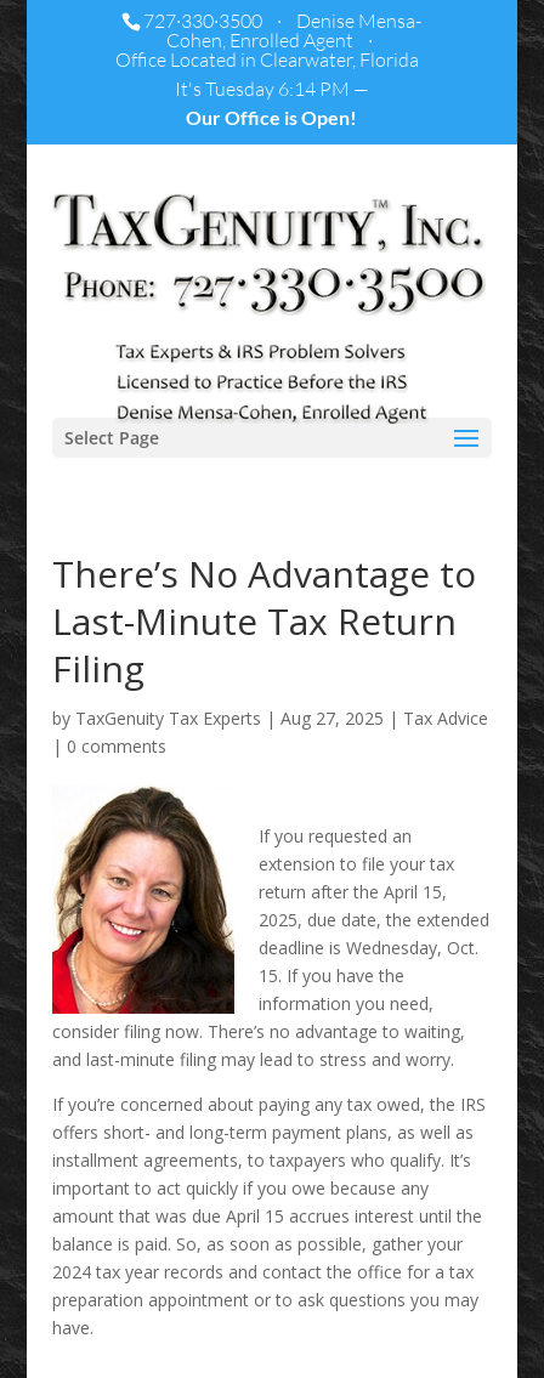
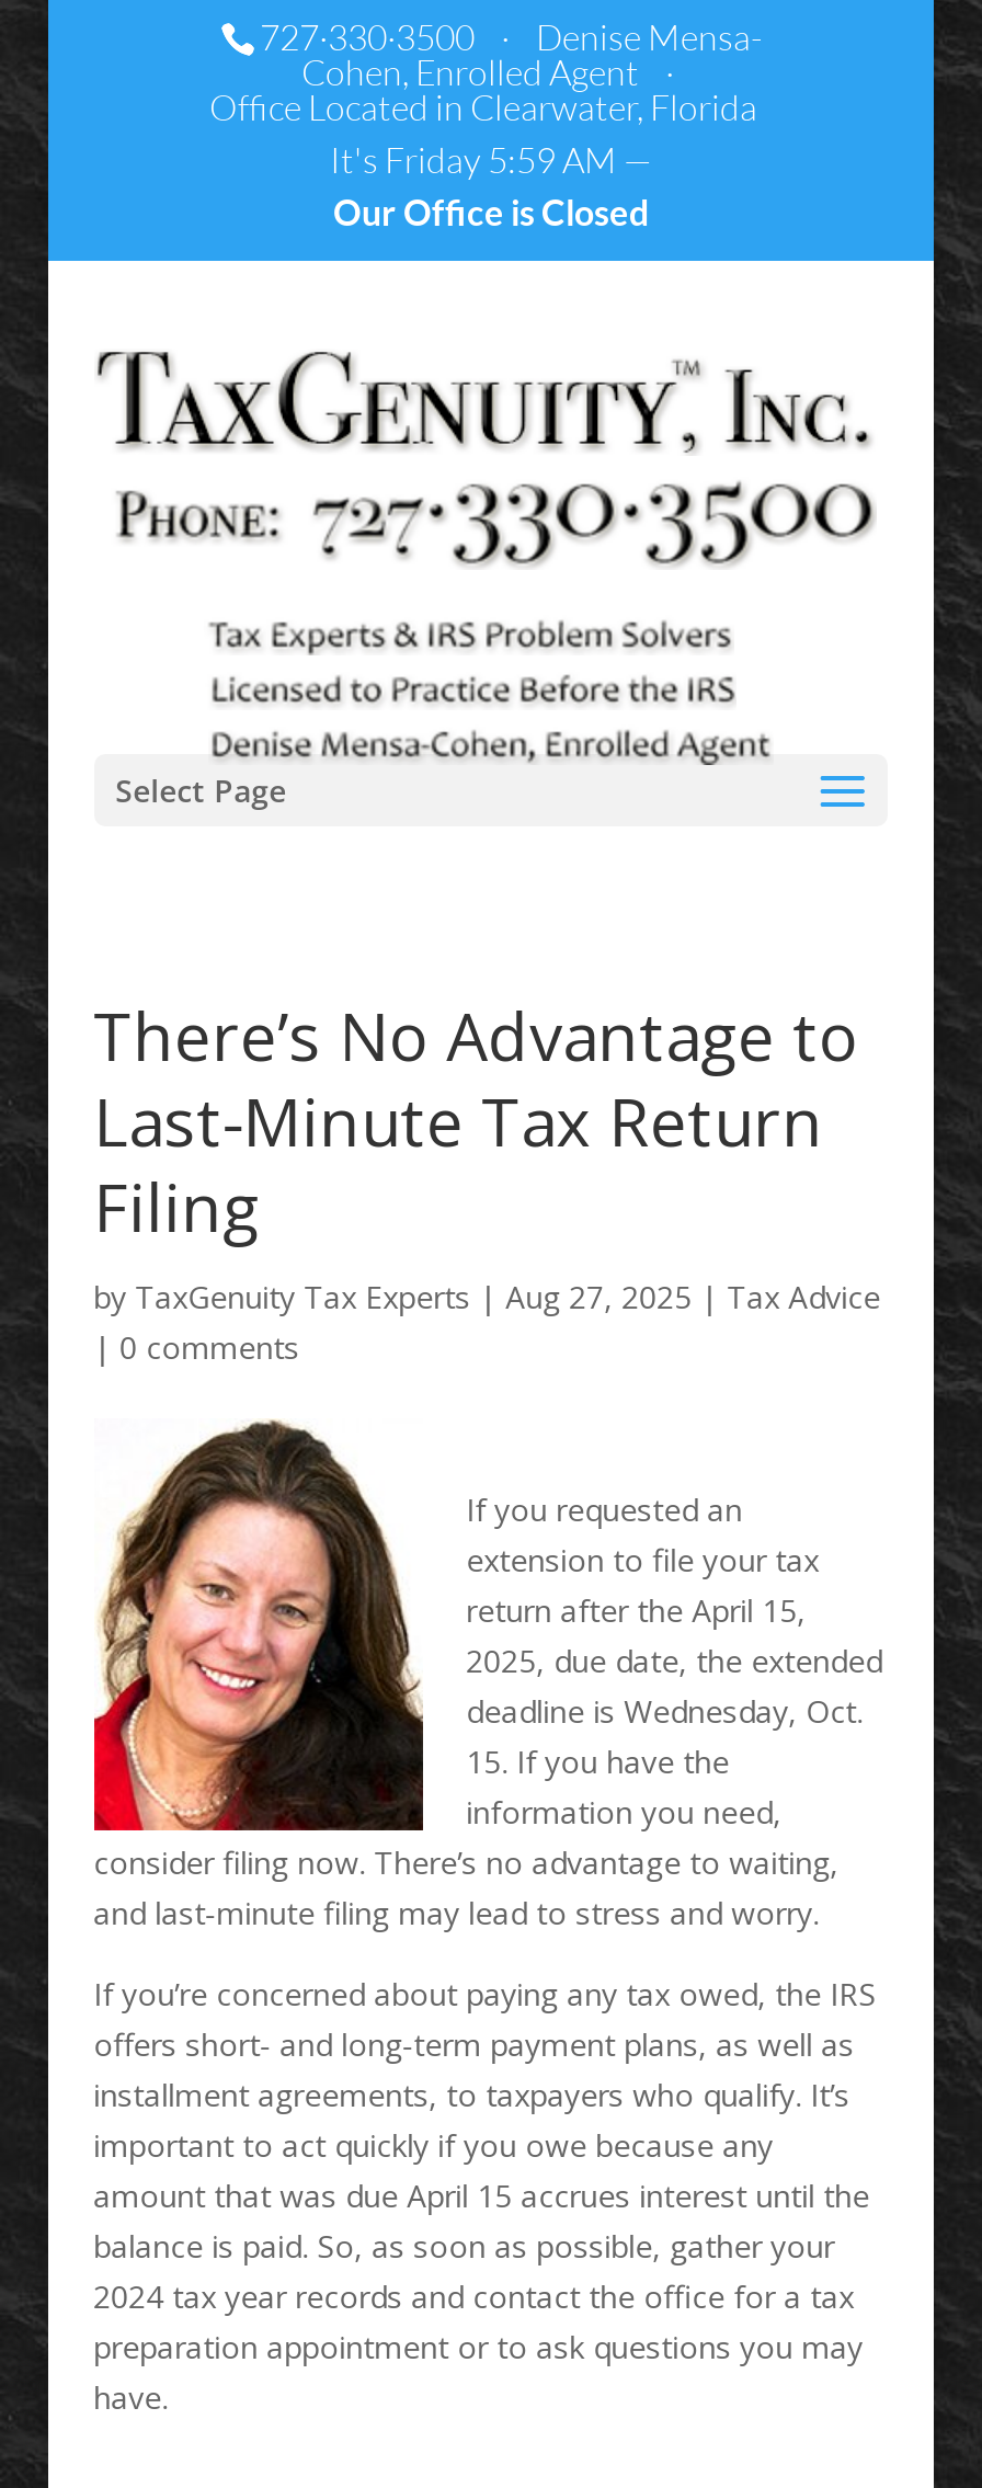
[175,76,369,101] It's Tuesday 6:14 PM — -> [330,138,652,182] It's Friday 5:59 AM —
[186,106,358,129] Our Office is Open! -> [333,191,649,232] Our Office is Closed

